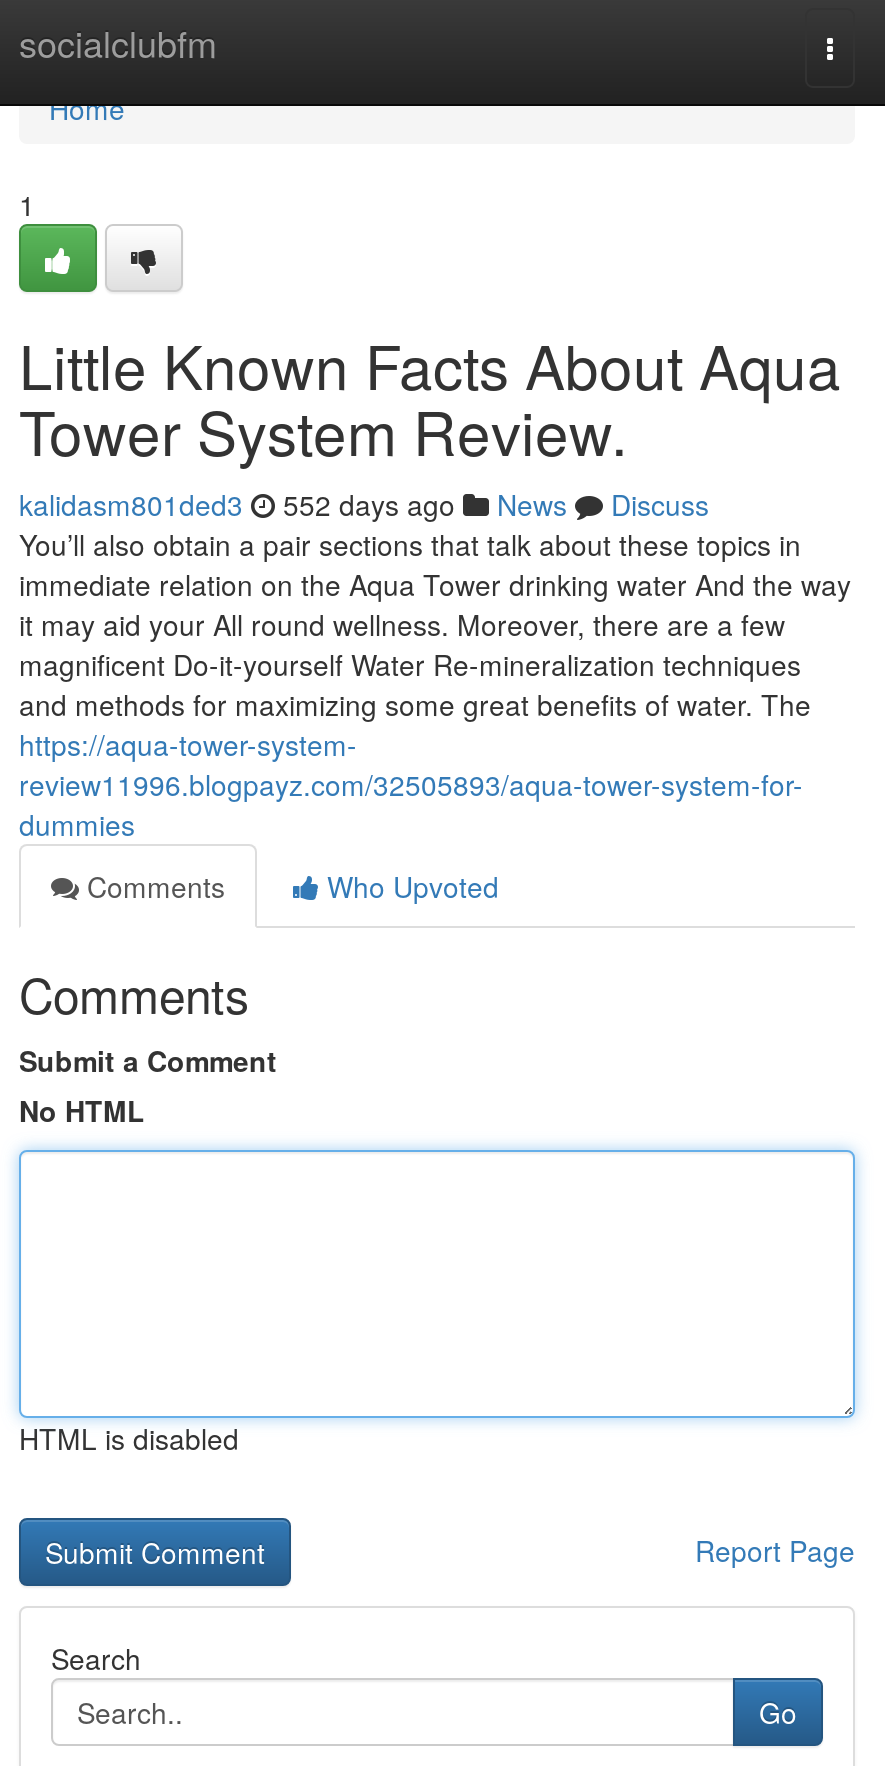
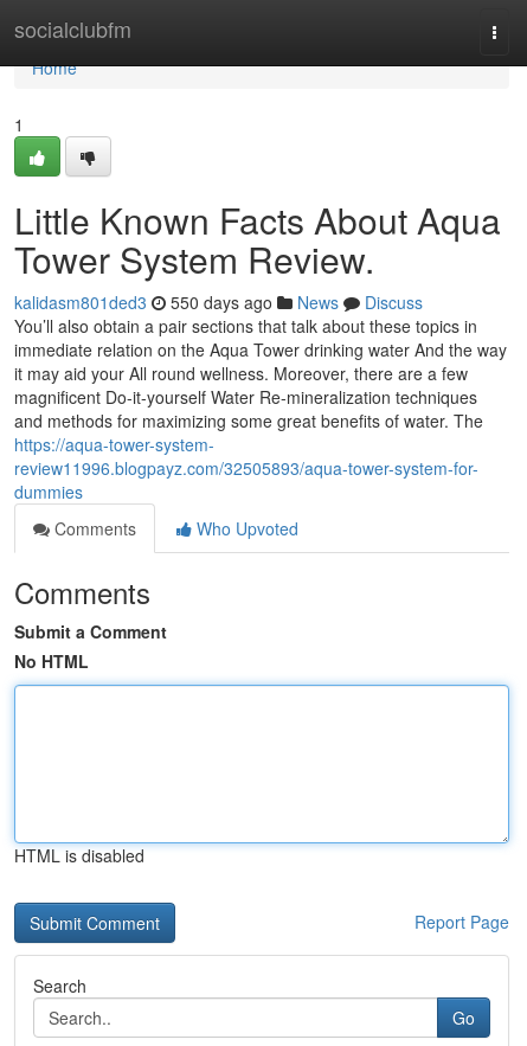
[19,484,709,524] kalidasm801ded3 552 days ago News Discuss -> [14,290,423,314] kalidasm801ded3 550 days ago News Discuss

